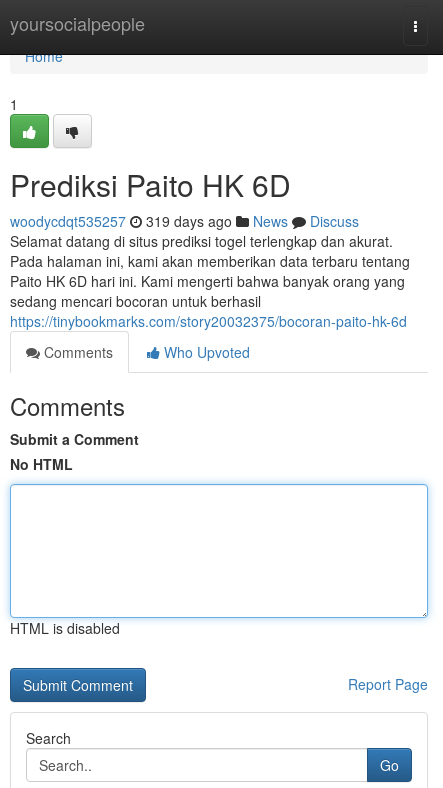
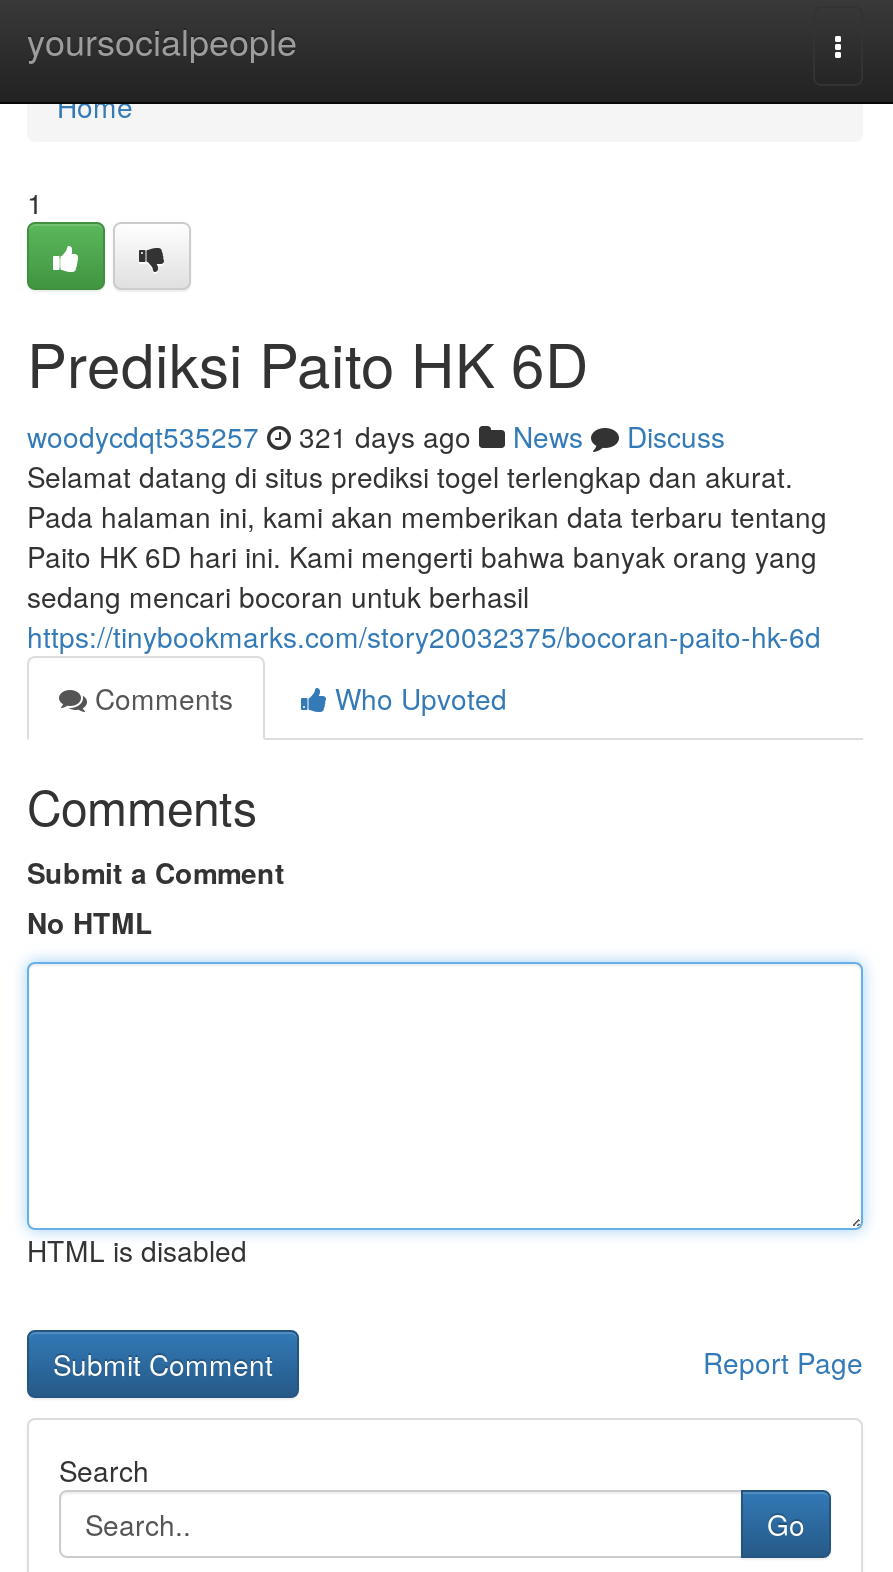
[10,211,359,231] woodycdqt535257 319 days ago News Discuss -> [27,416,725,456] woodycdqt535257 321 days ago News Discuss

